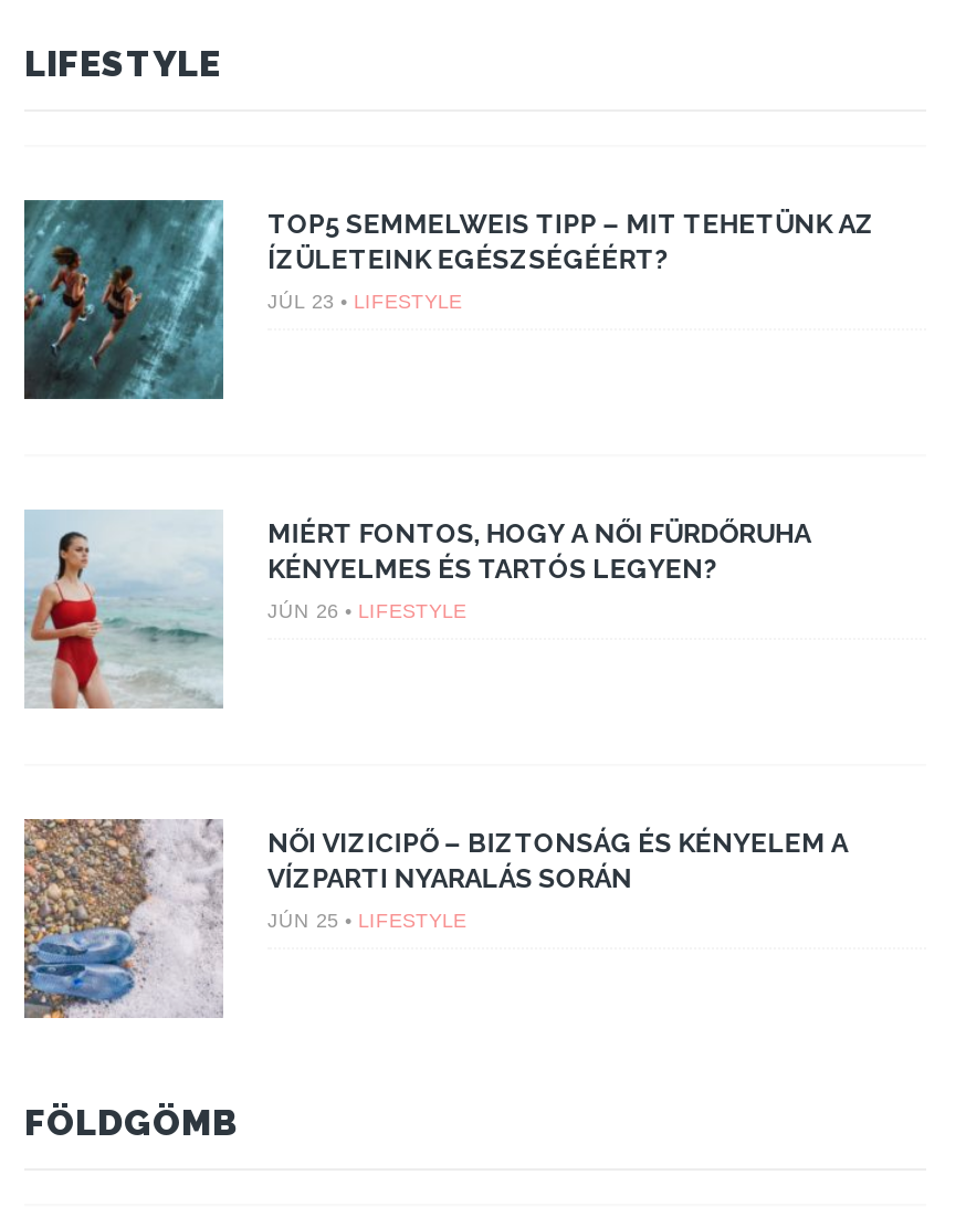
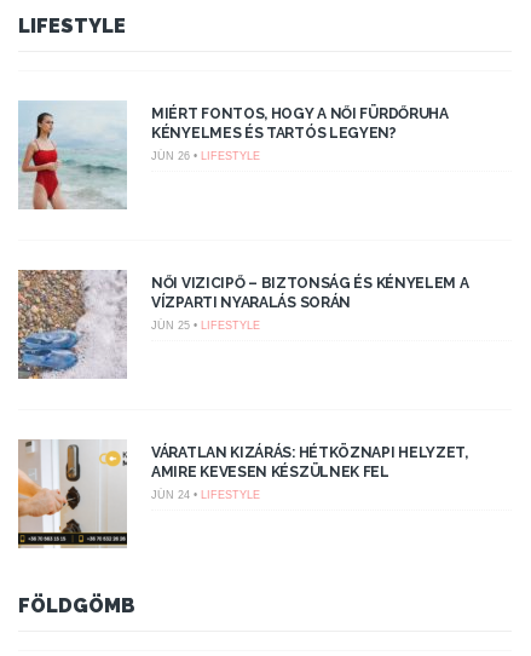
[22,198,874,401] [image] | TOP5 SEMMELWEIS TIPP – MIT TEHETÜNK AZ | ÍZÜLETEINK EGÉSZSÉGÉÉRT? | JÚL 23 • LIFESTYLE -> none
moved [22,514,848,933] -> [17,103,469,332]: [image] | MIÉRT FONTOS, HOGY A NŐI FÜRDŐRUHA | KÉNYELMES ÉS TARTÓS LEGYEN? | JÚN 26 • LIFESTYLE | NŐI VIZICIPŐ – BIZTONSÁG ÉS KÉNYELEM A | VÍZPARTI NYARALÁS SORÁN | JÚN 25 • LIFESTYLE
none -> [17,439,468,548] [image] | VÁRATLAN KIZÁRÁS: HÉTKÖZNAPI HELYZET, | AMIRE KEVESEN KÉSZÜLNEK FEL | JÚN 24 • LIFESTYLE

